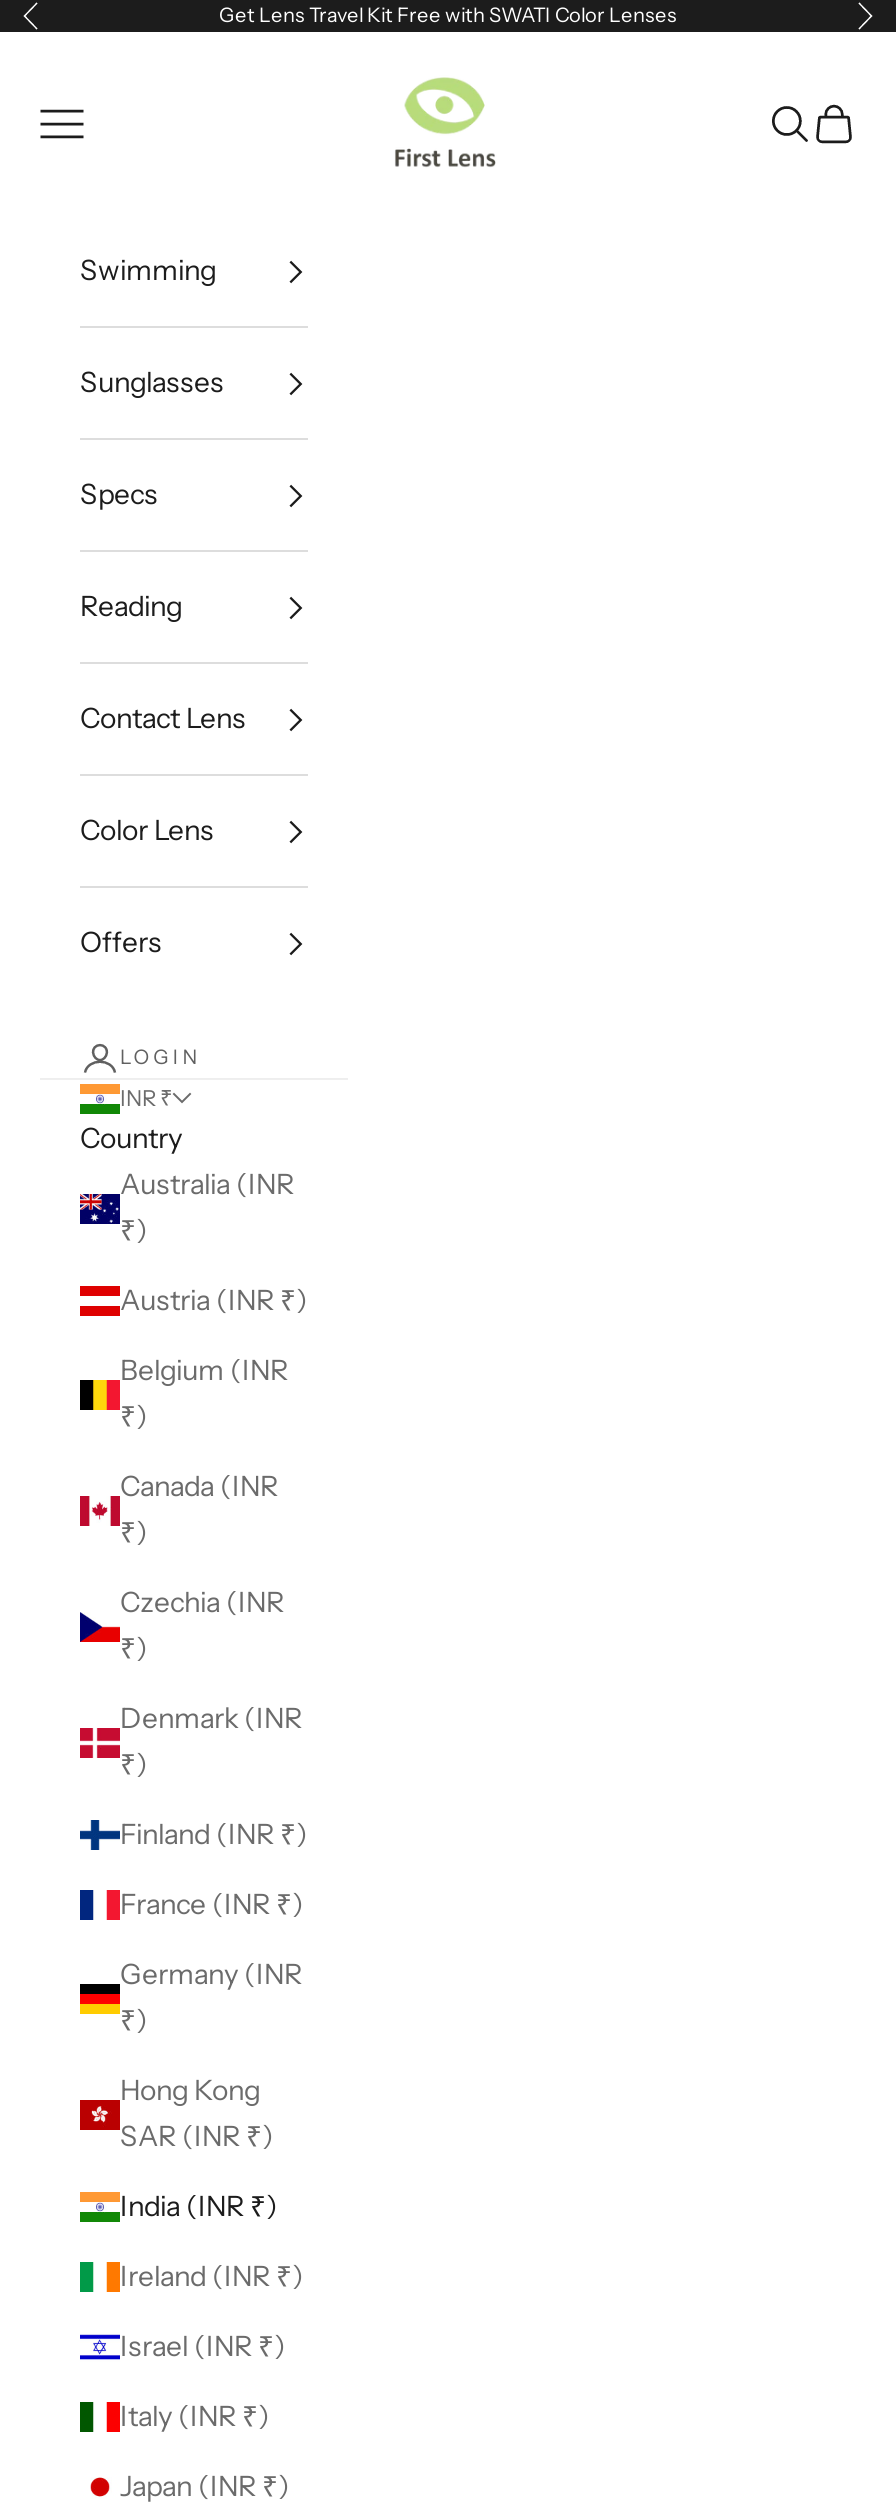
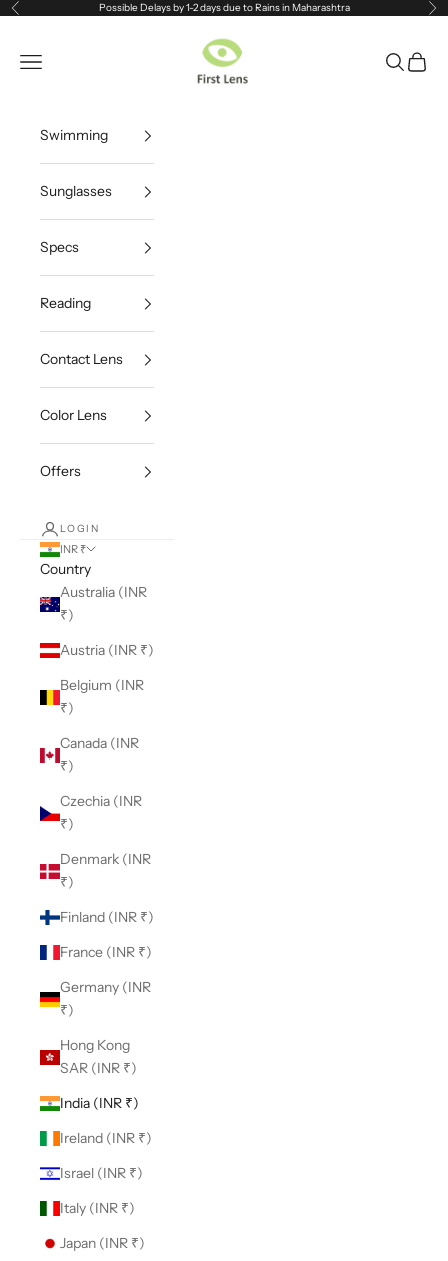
[219,2,677,28] Get Lens Travel Kit Free with SWATI Color Lenses -> [98,1,349,14] Possible Delays by 1-2 days due to Rains in Maharashtra

